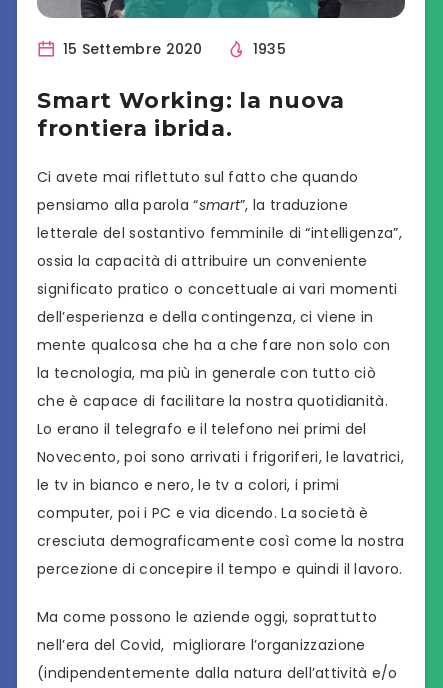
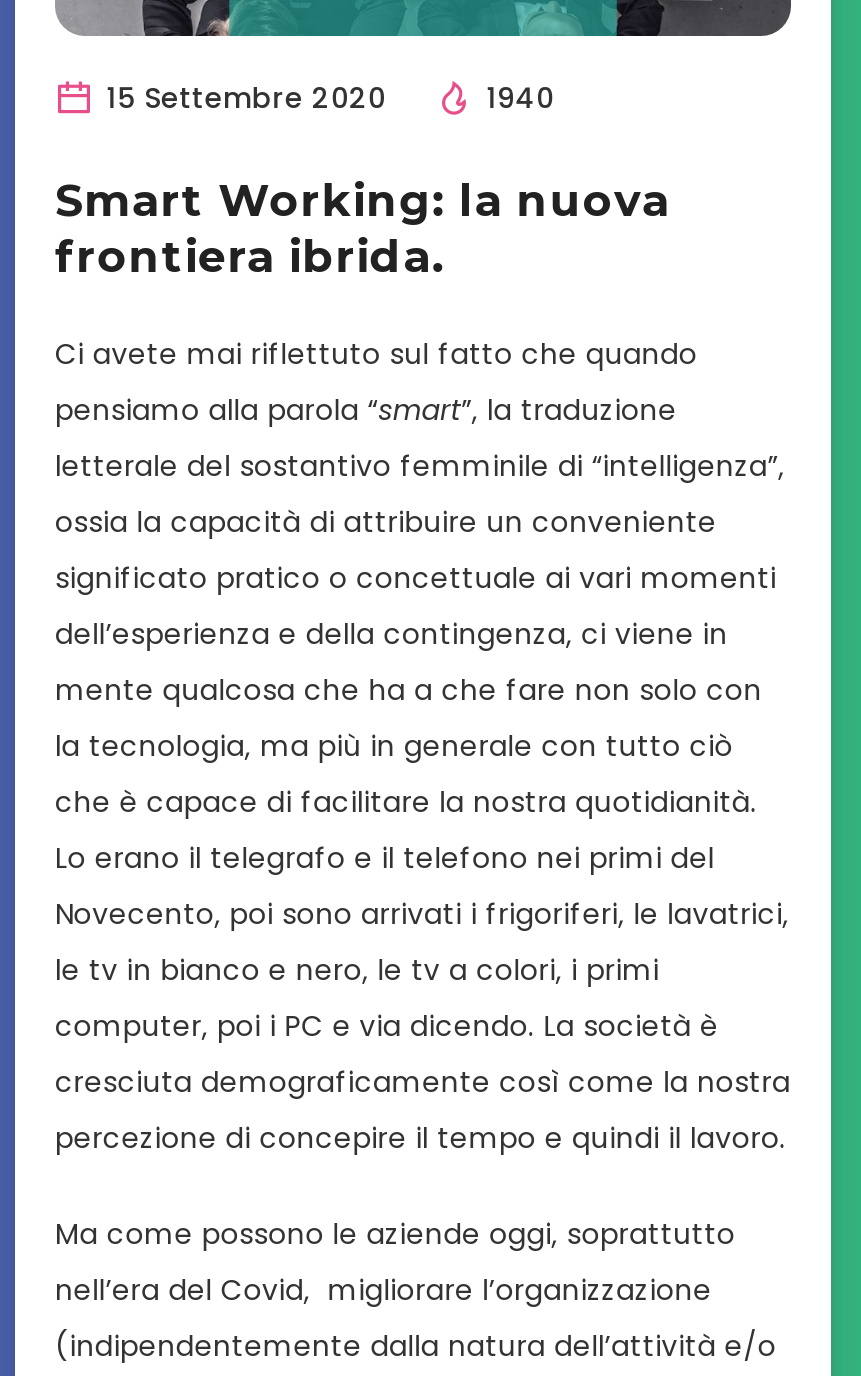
[248,38,286,58] 1935 -> [478,77,555,117] 1940

